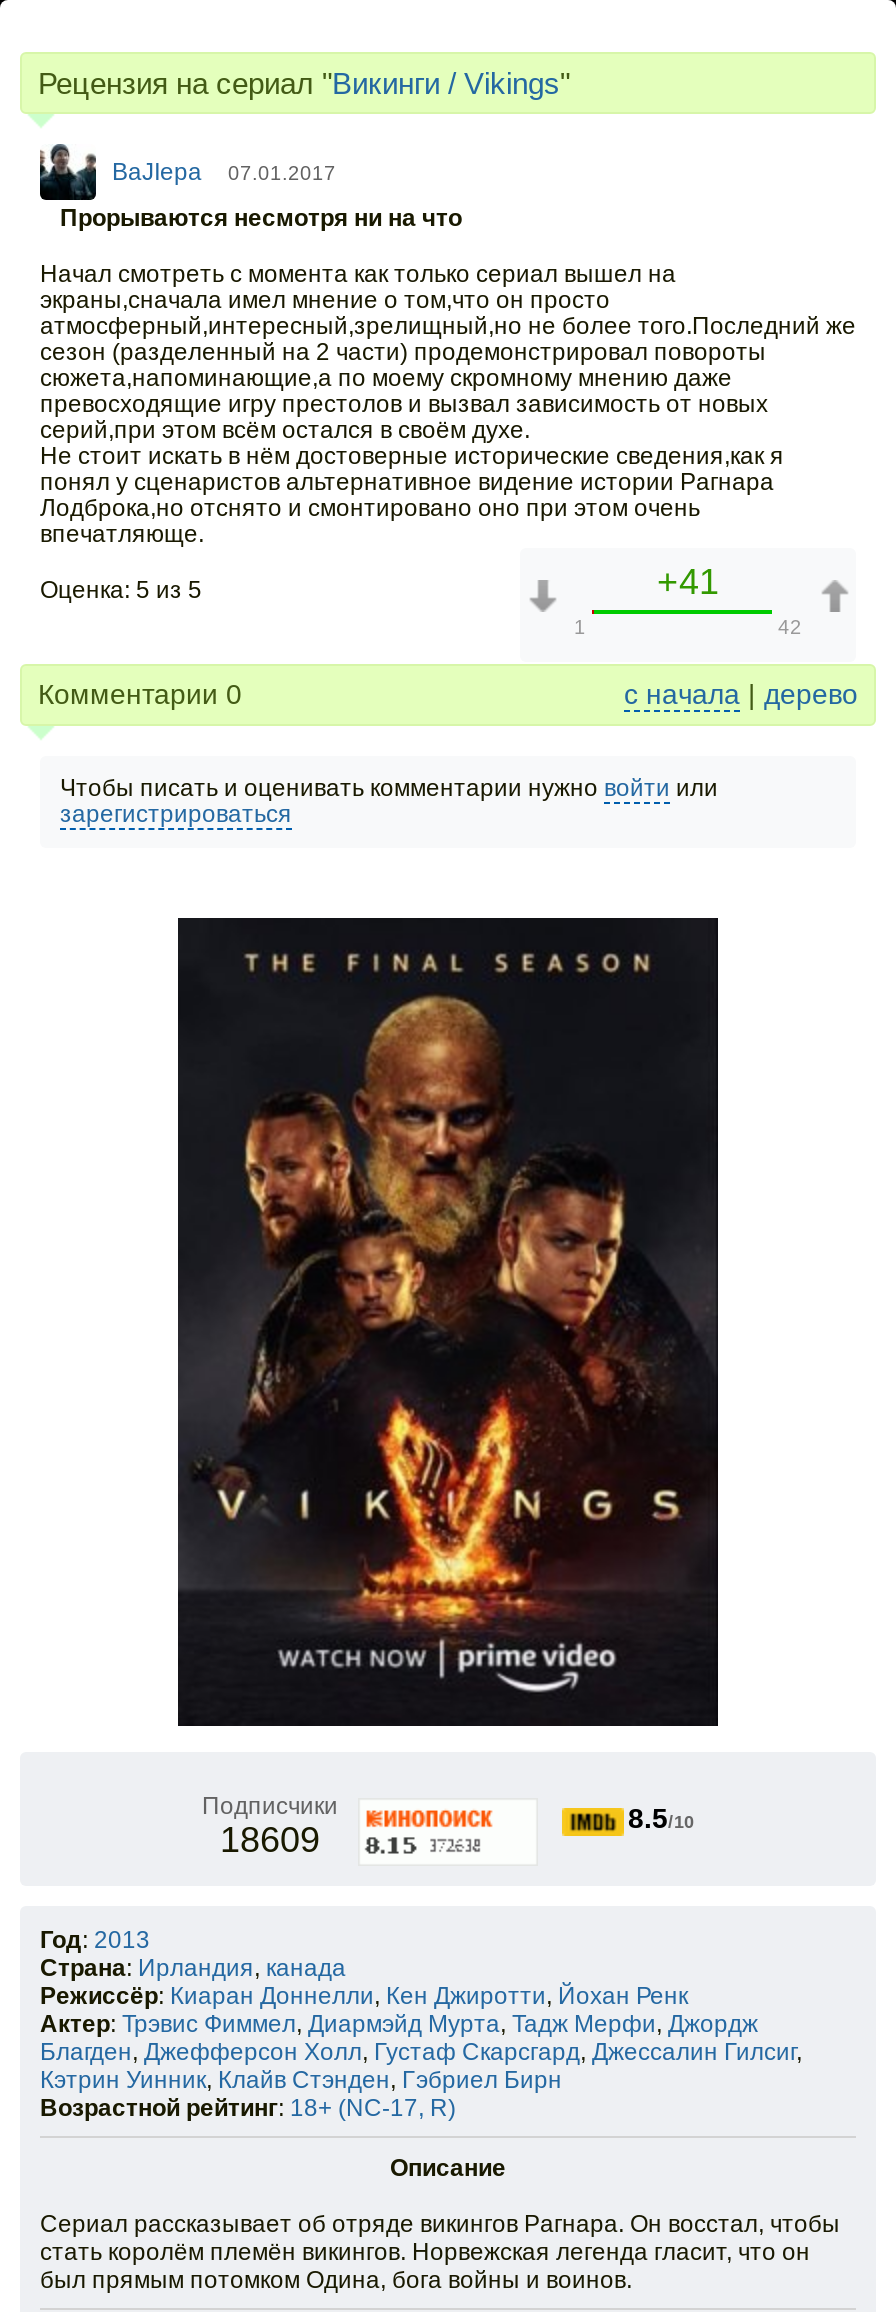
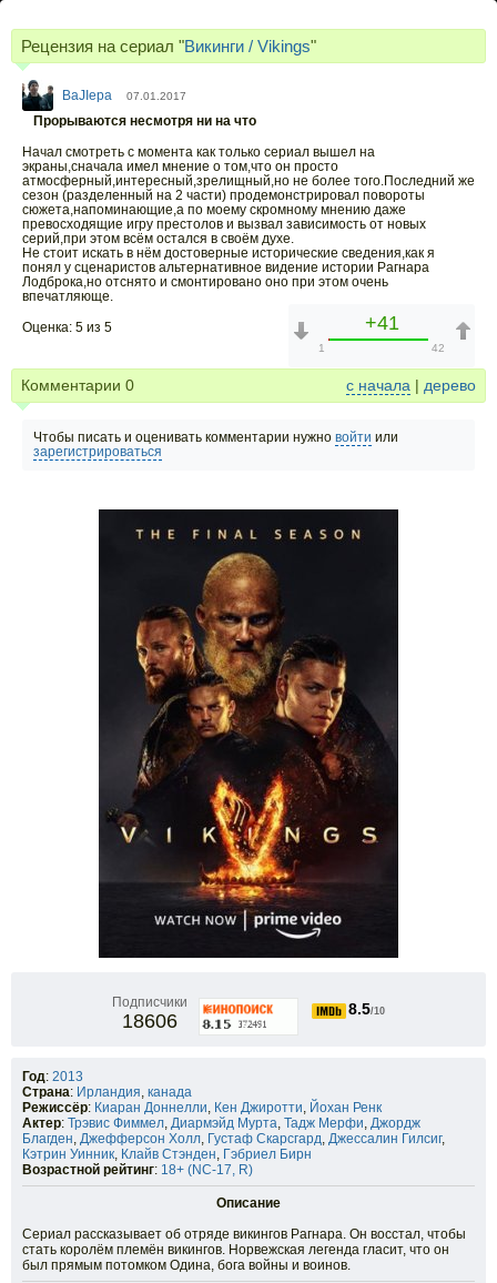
[220,1820,320,1860] 18609 -> [122,1010,177,1032] 18606

